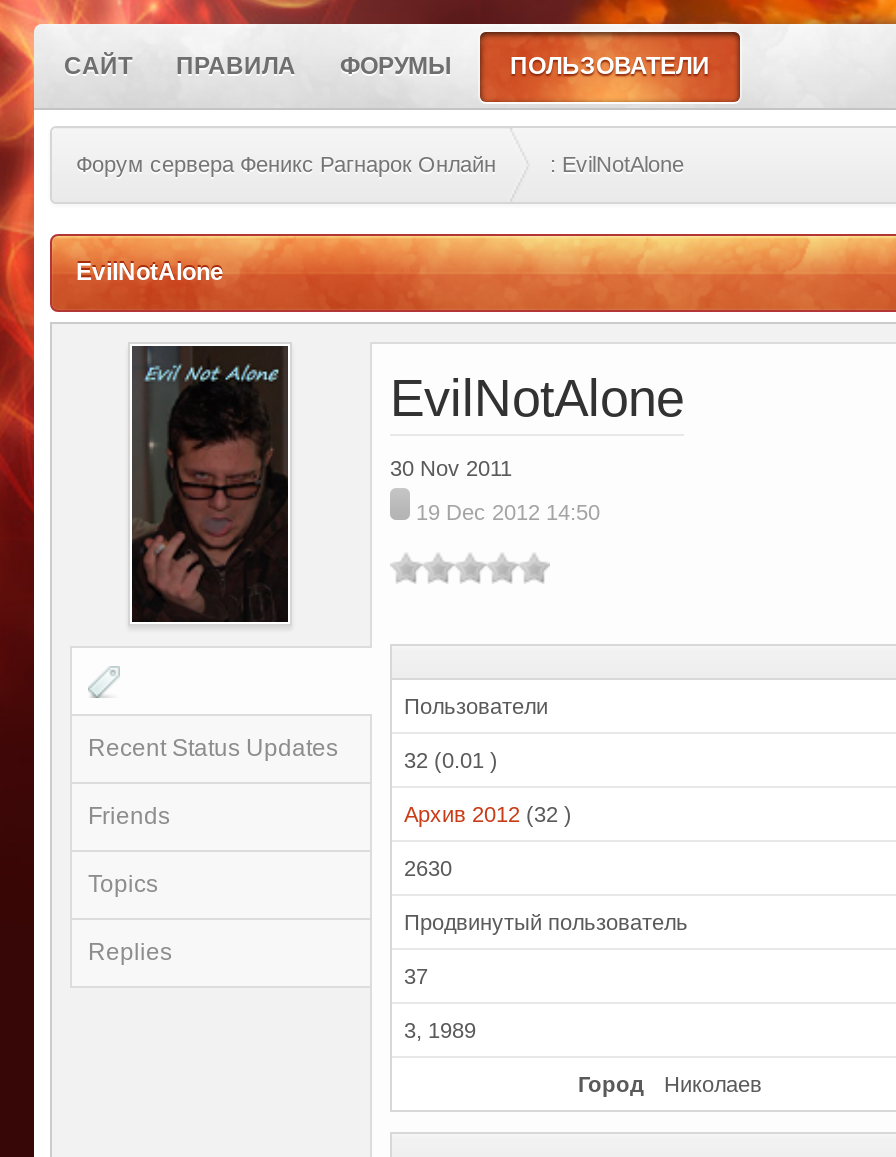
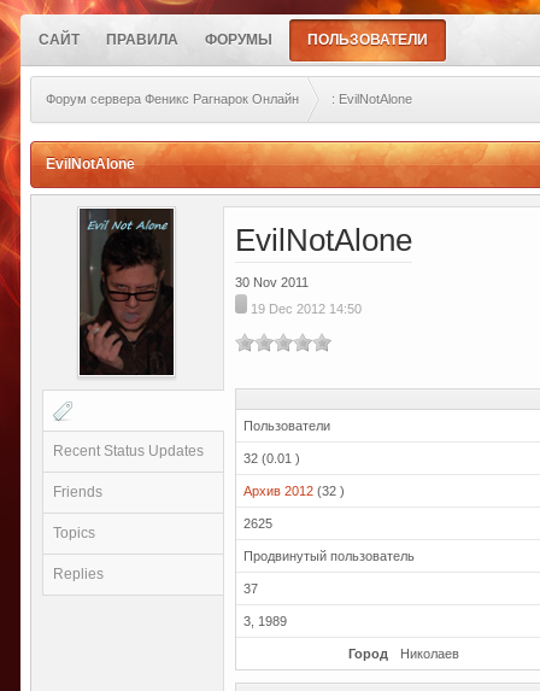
[404,856,452,880] 2630 -> [243,516,272,531] 2625

